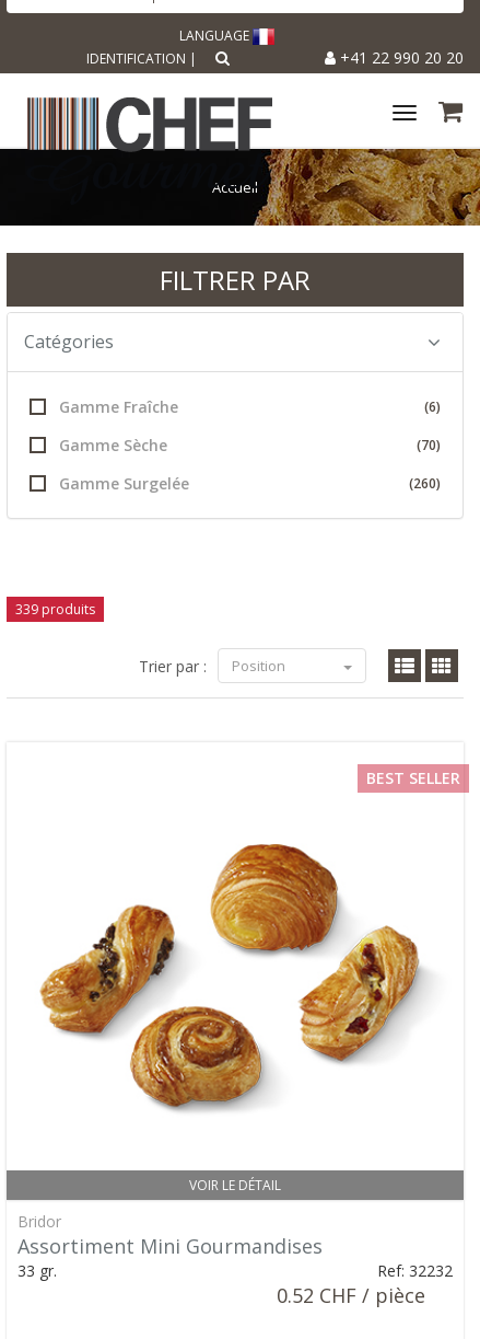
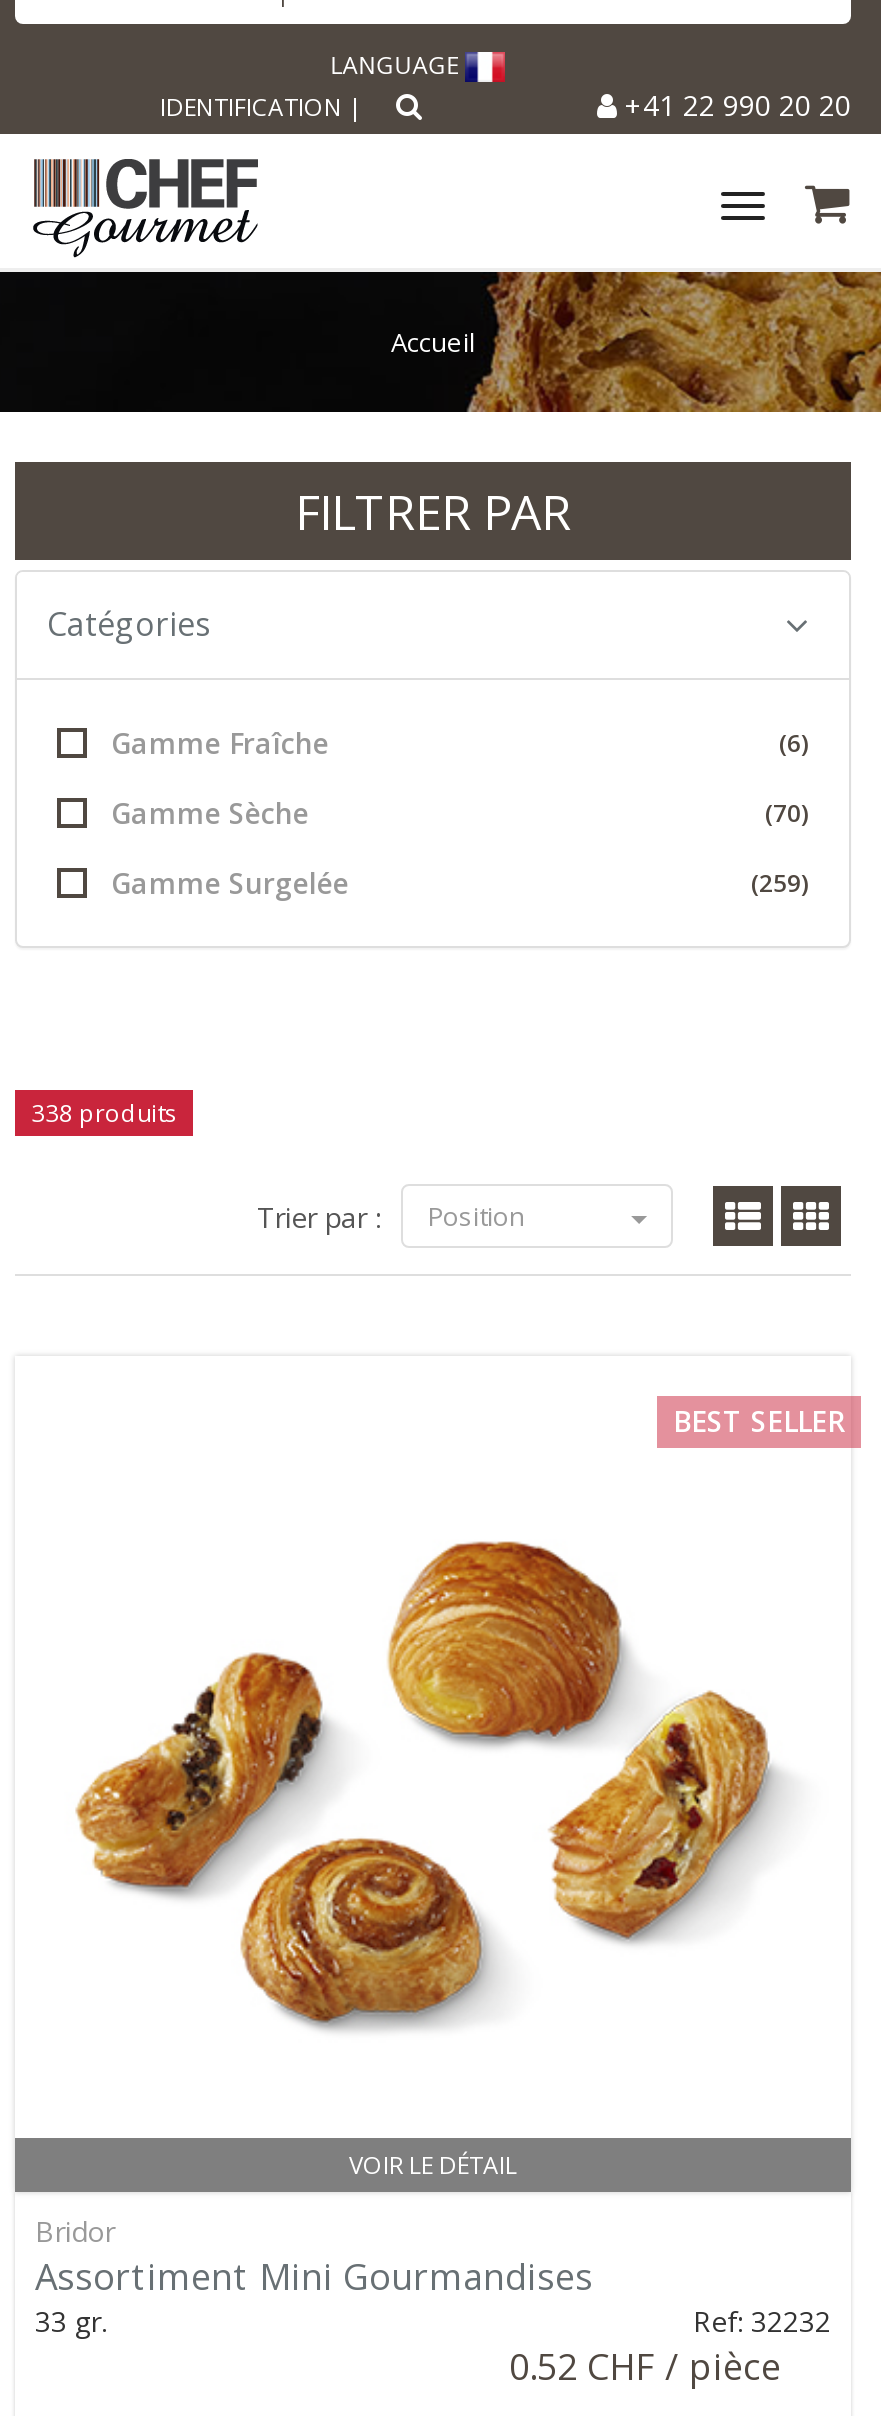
[16,86,273,151] [image] -> [31,156,501,274] [image]
[409,474,441,493] (260) -> [751,866,809,900] (259)
[15,600,95,619] 339 produits -> [31,1096,177,1130] 338 produits

